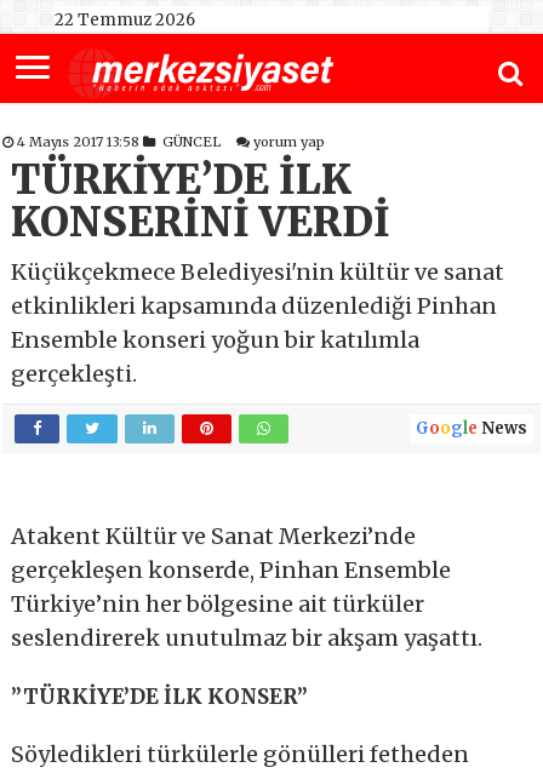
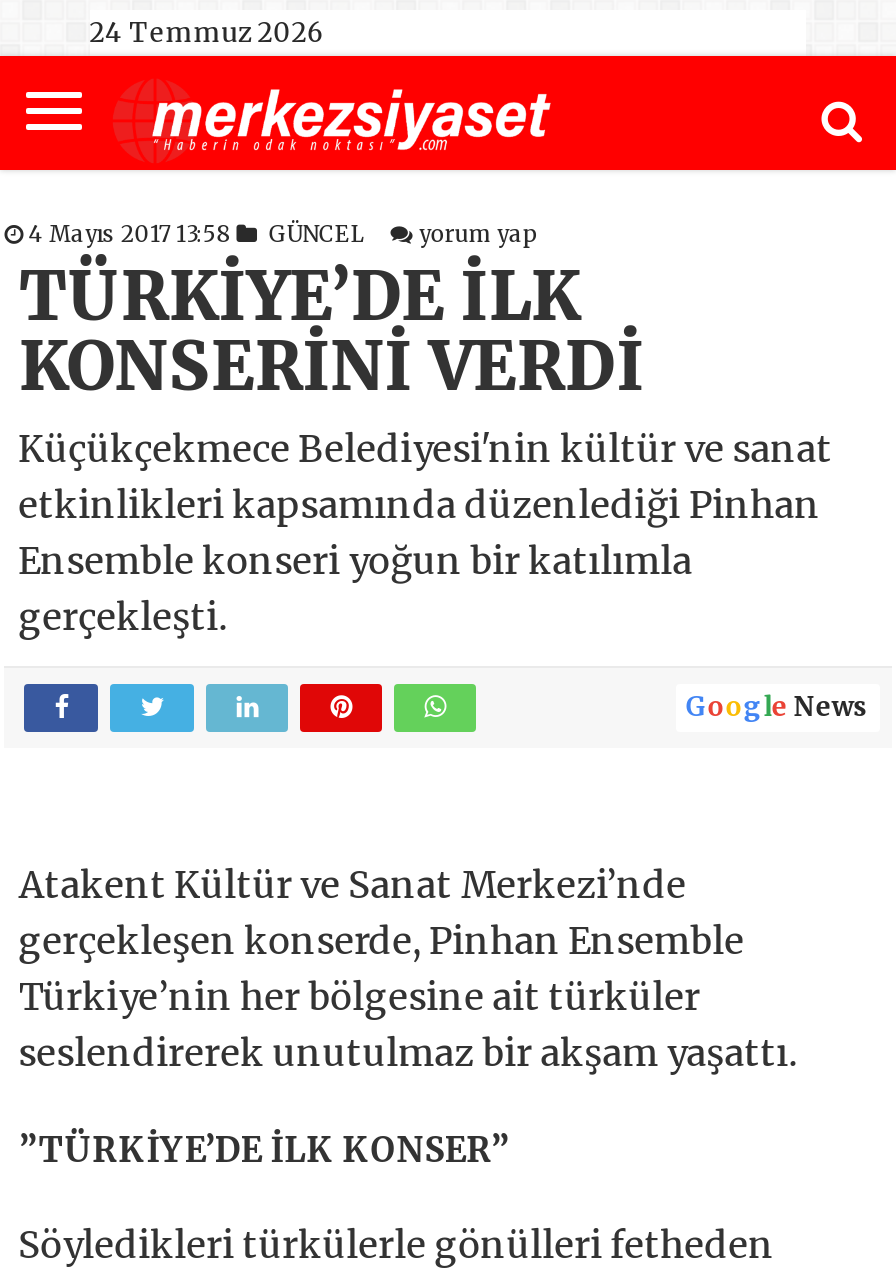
[54,10,195,30] 22 Temmuz 2026 -> [90,16,324,50] 24 Temmuz 2026

